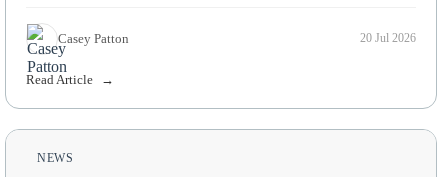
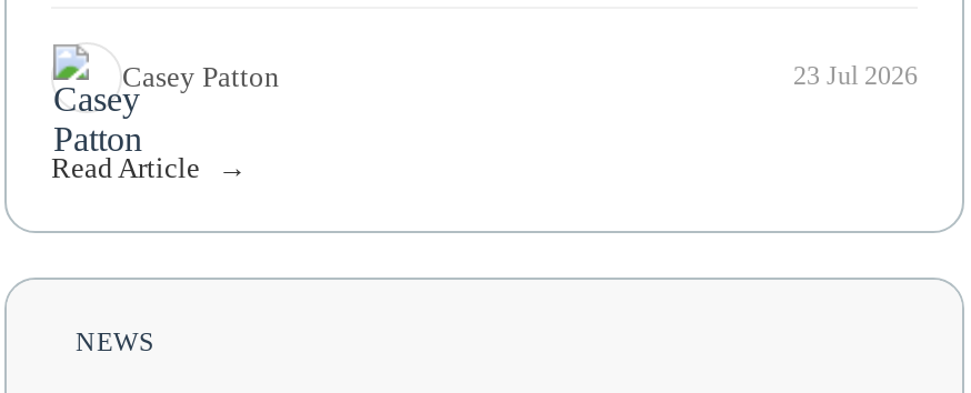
[360,31,416,45] 20 Jul 2026 -> [793,60,918,91] 23 Jul 2026

